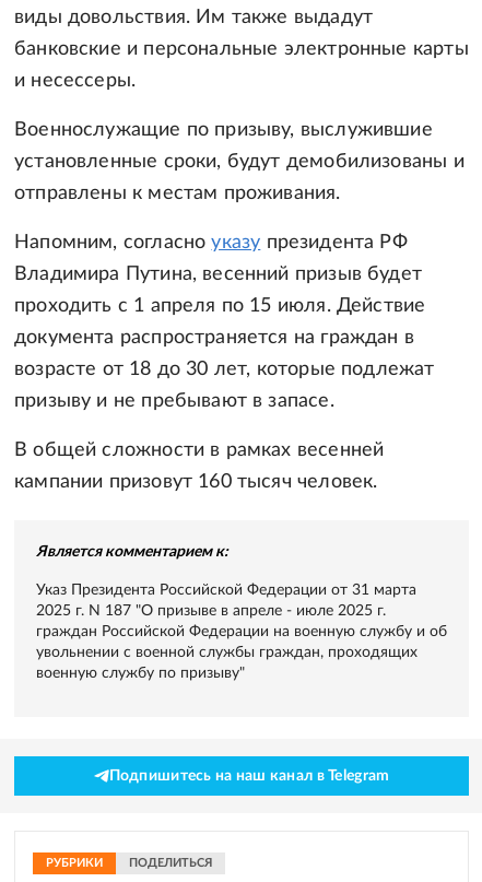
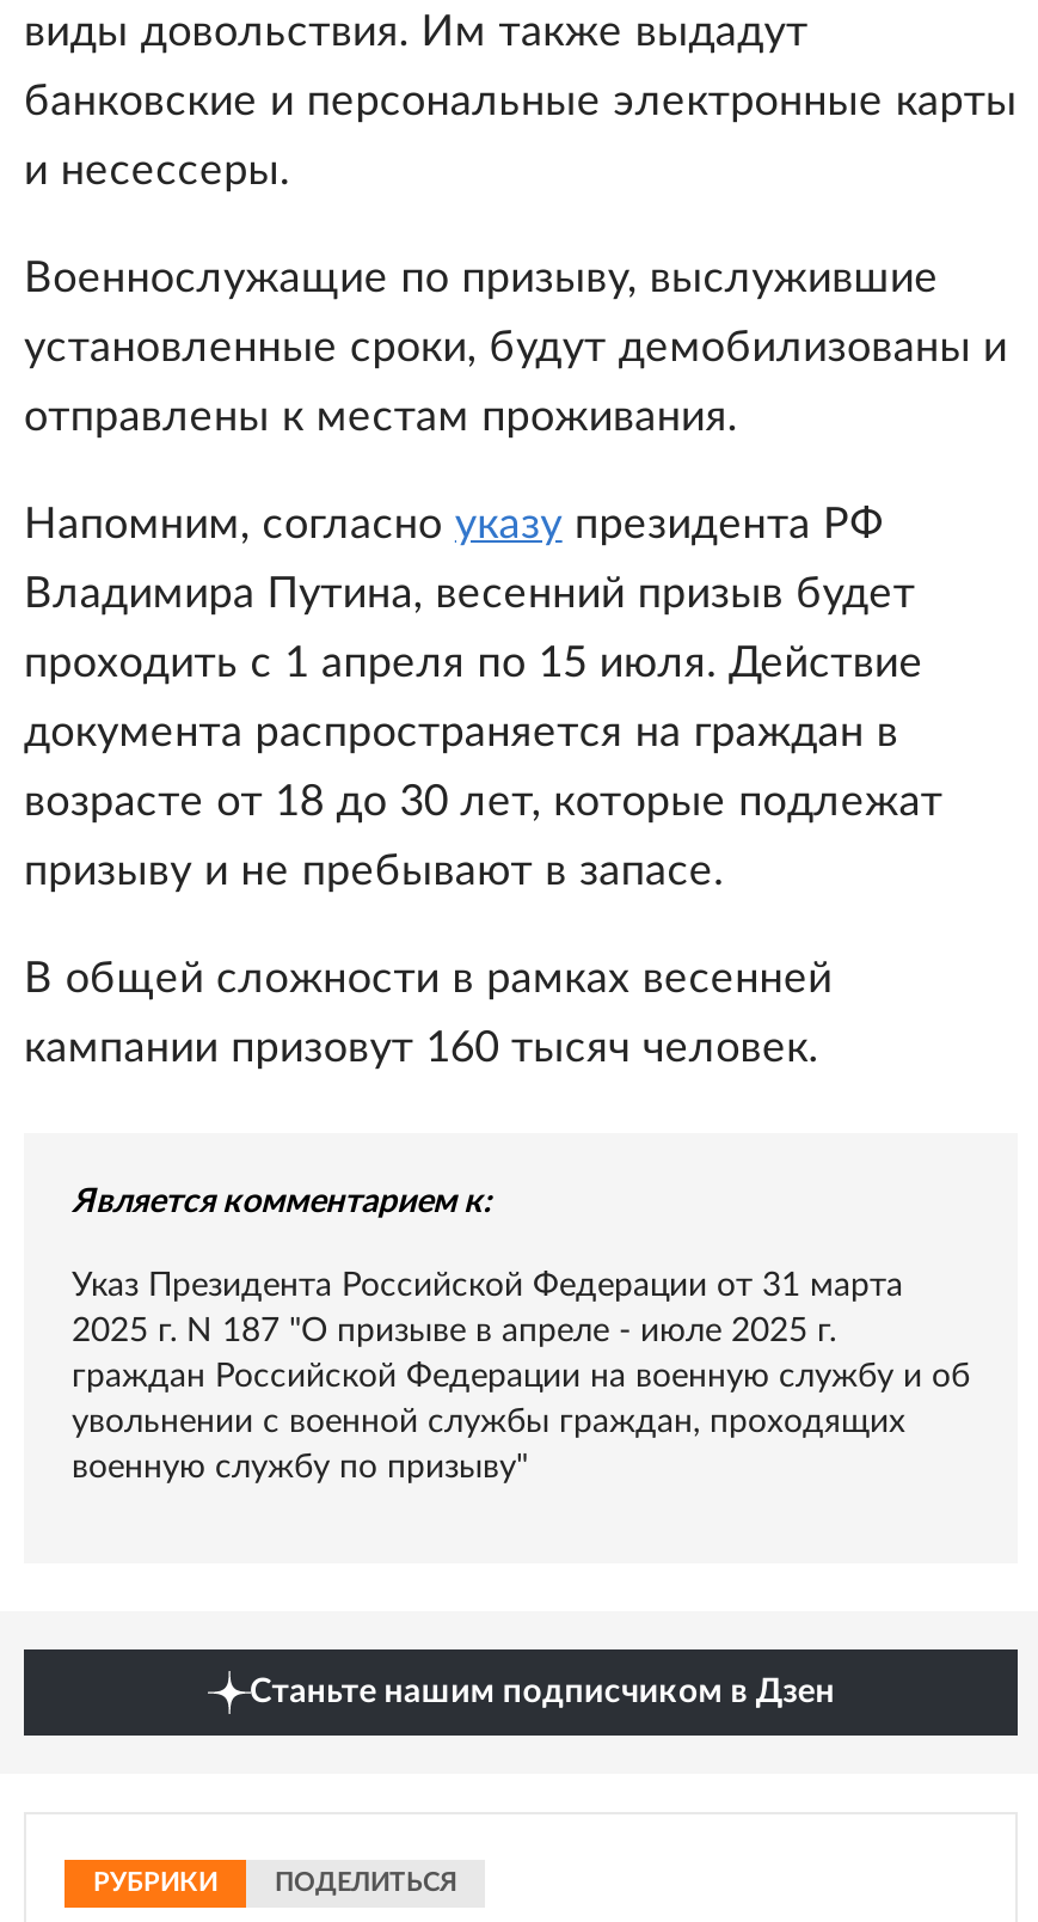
[109,768,390,784] Подпишитесь на наш канал в Telegram -> [250,1676,835,1709] Станьте нашим подписчиком в Дзен

